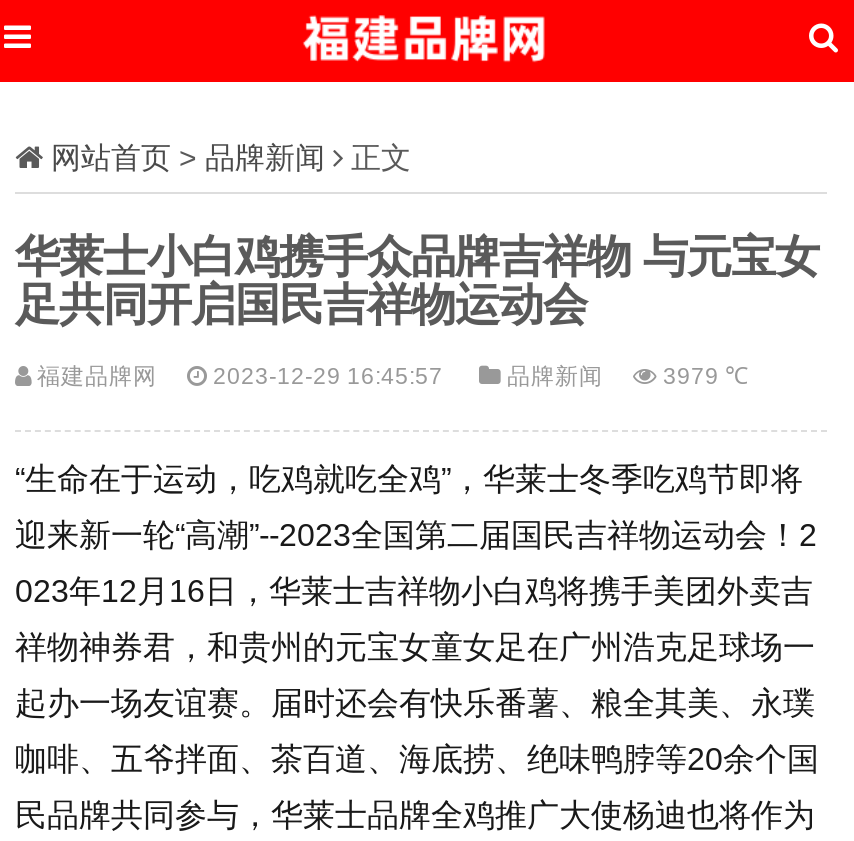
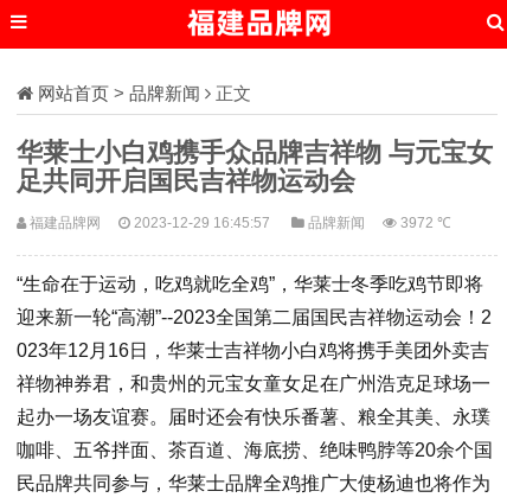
[657,362,749,388] 3979 ℃ -> [397,215,451,230] 3972 ℃

